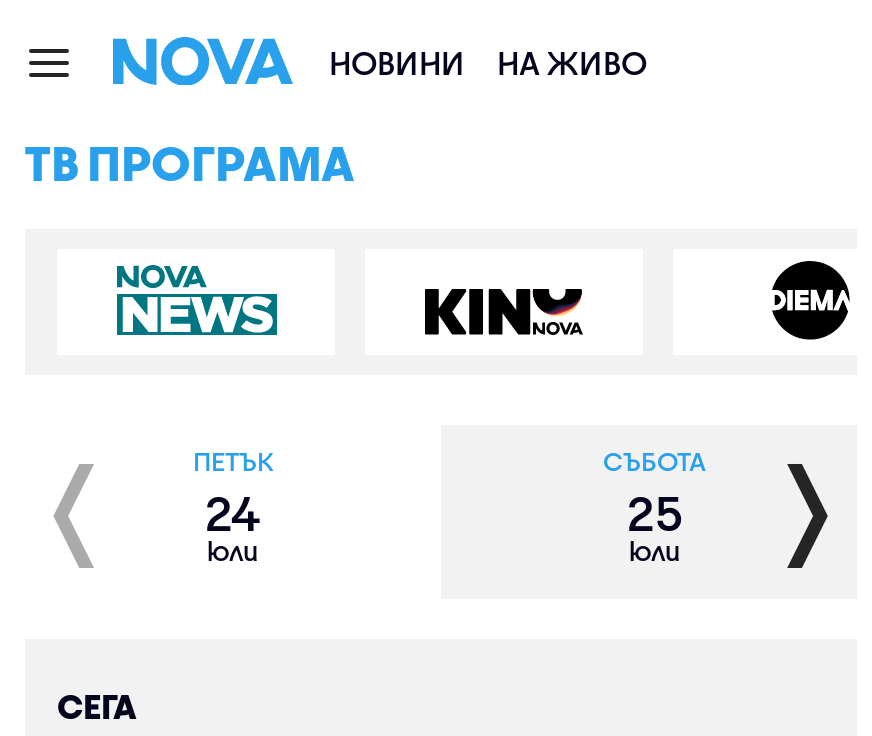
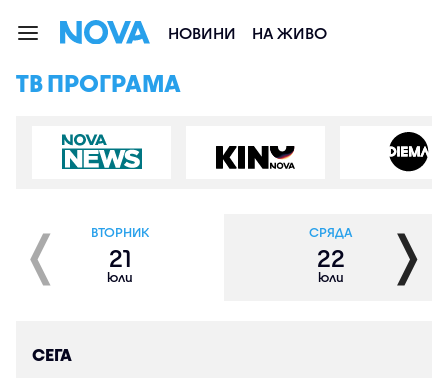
[193,445,273,541] ПЕТЪК | 24 -> [91,224,149,272] ВТОРНИК | 21
[603,445,707,541] СЪБОТА | 25 -> [309,224,353,272] СРЯДА | 22

